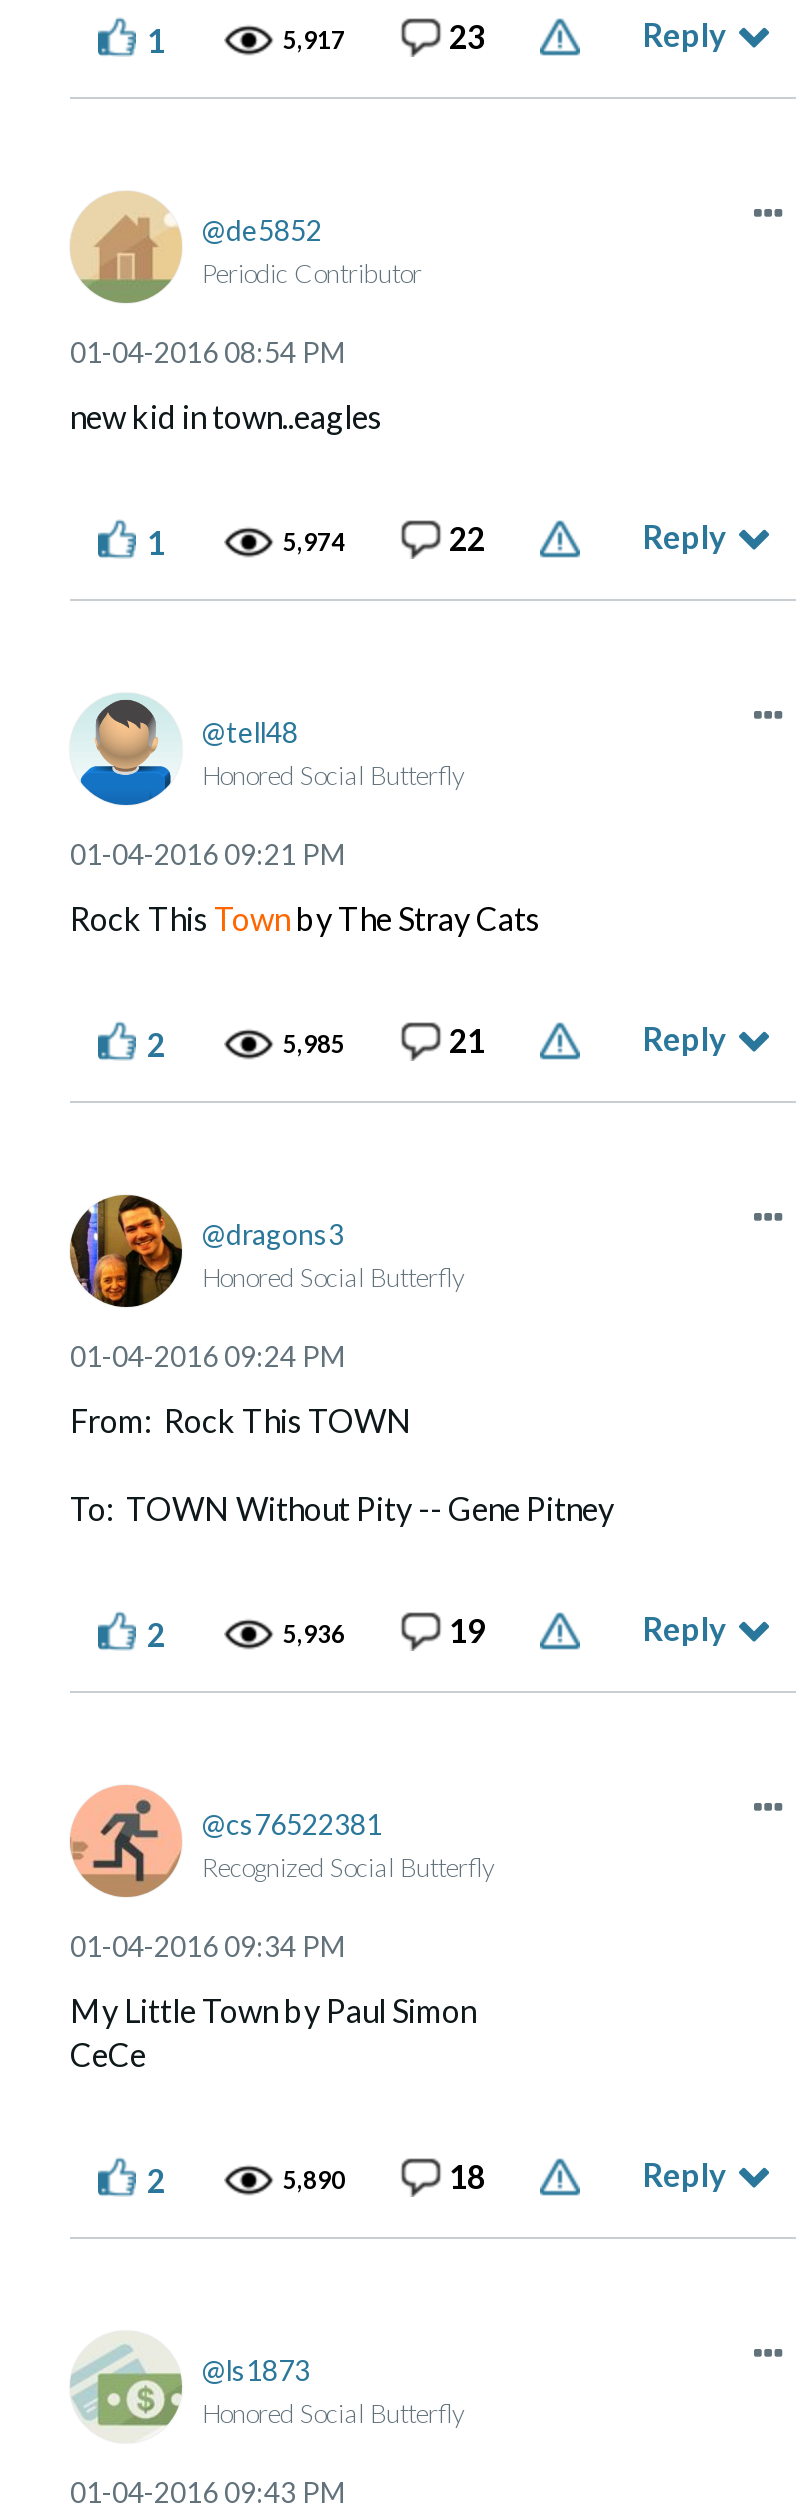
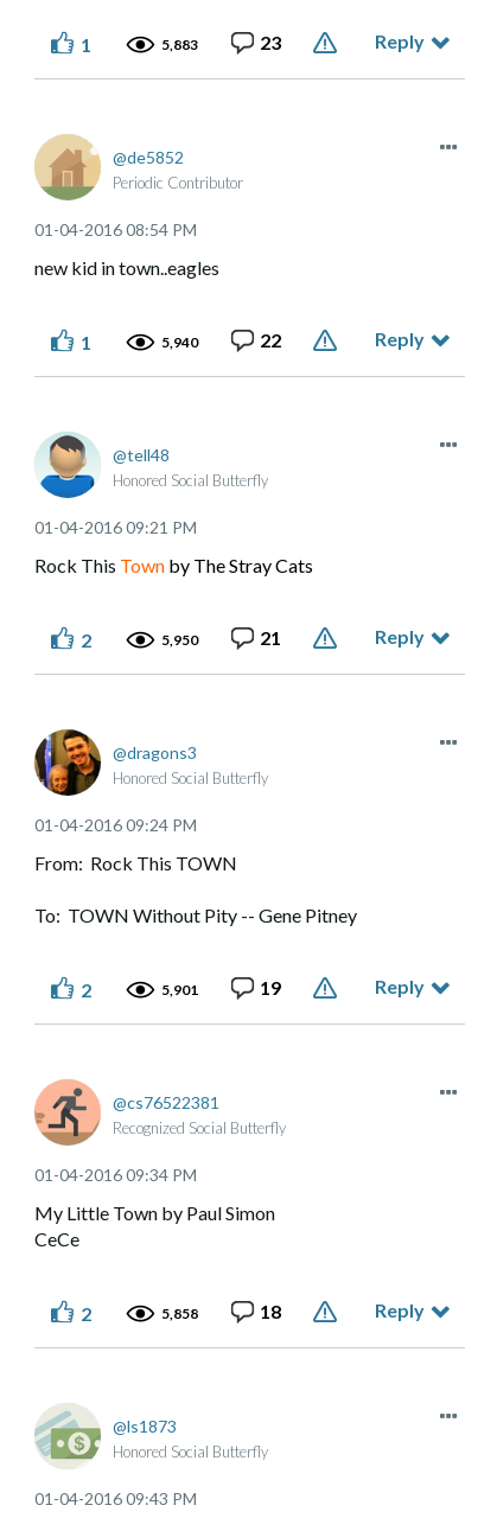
[283,24,345,54] 5,917 -> [161,35,197,53] 5,883
[283,526,345,556] 5,974 -> [161,333,197,351] 5,940
[283,1028,345,1058] 5,985 -> [161,631,197,648] 5,950
[283,1618,345,1648] 5,936 -> [161,980,197,998] 5,901
[283,2164,345,2194] 5,890 -> [161,1304,197,1322] 5,858

